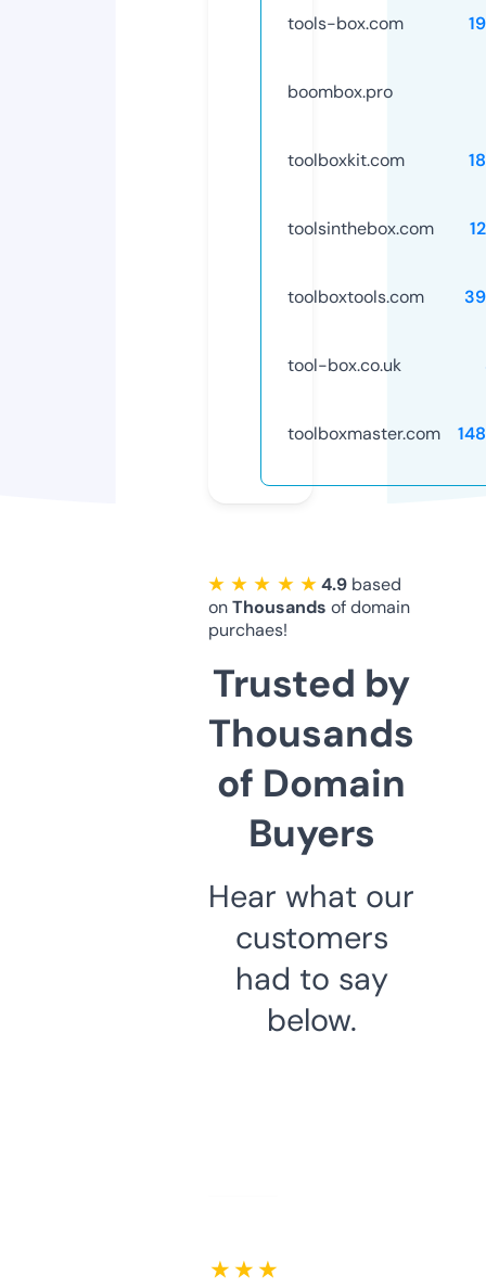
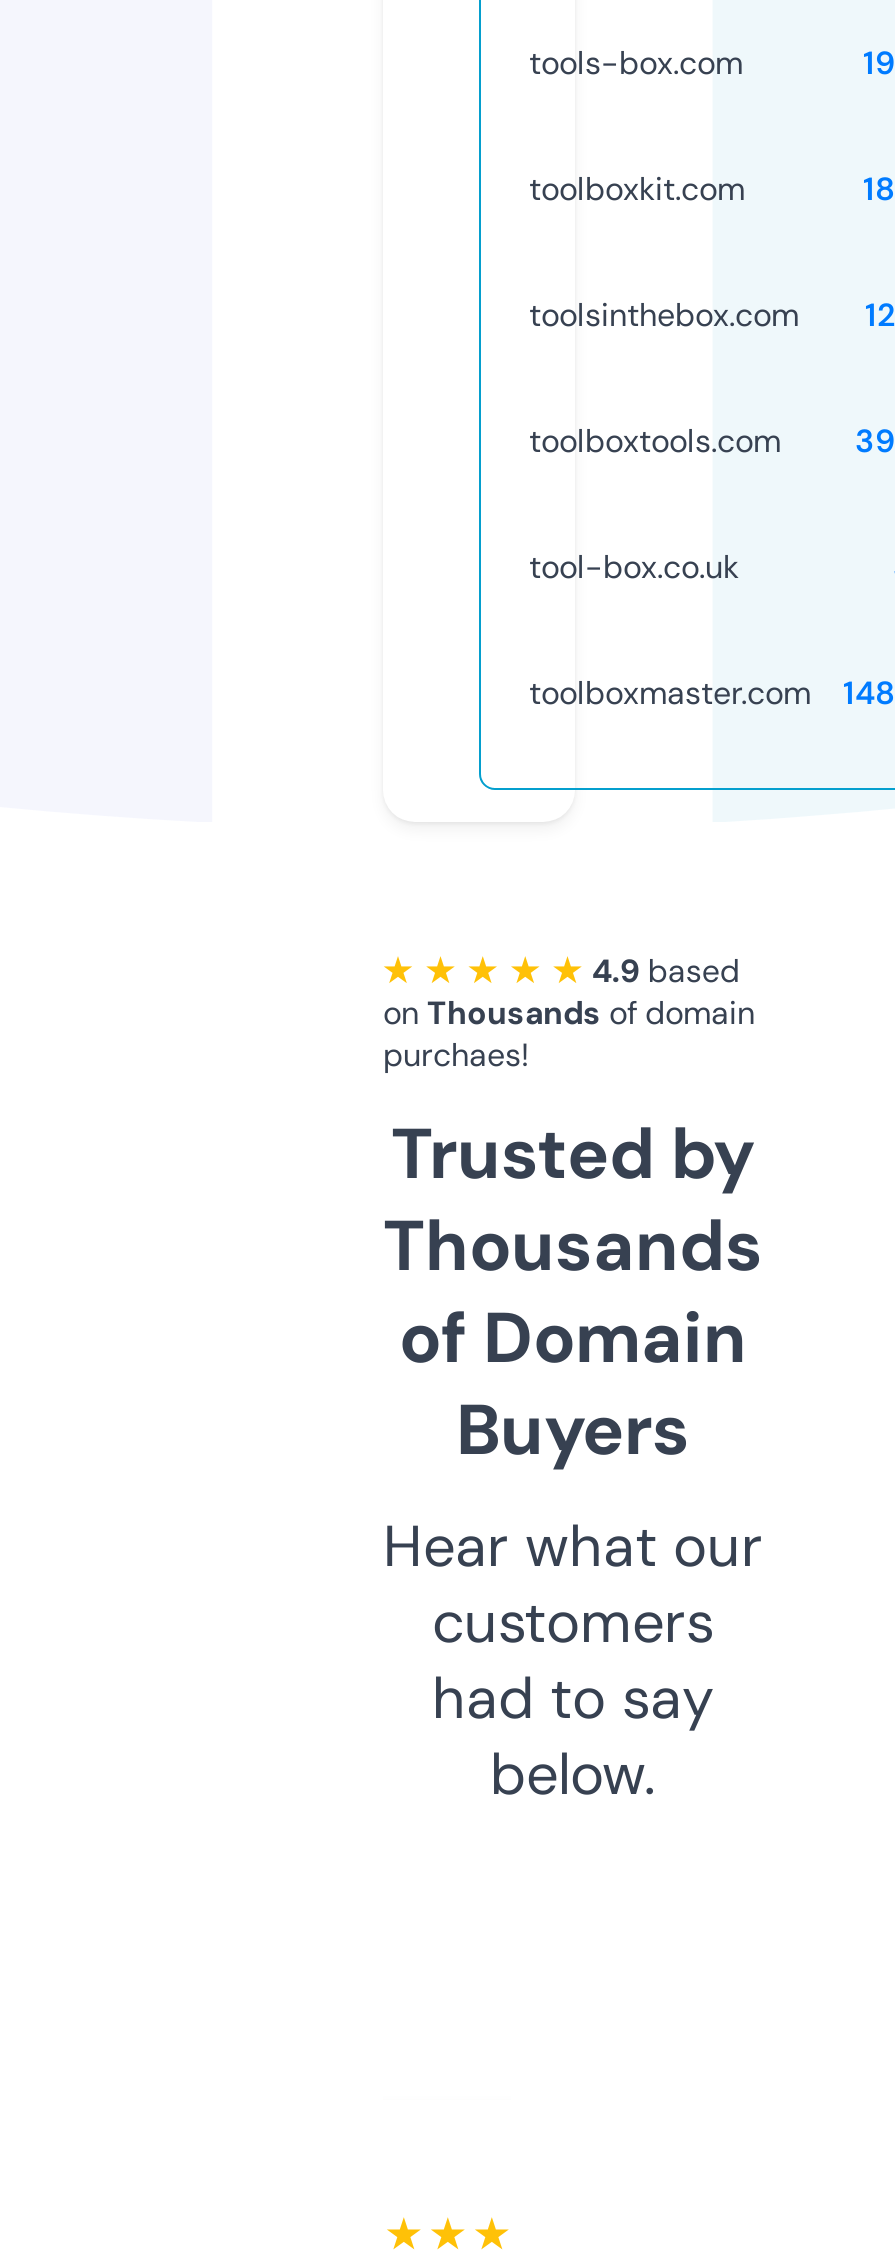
[287,80,393,103] boombox.pro -> none

